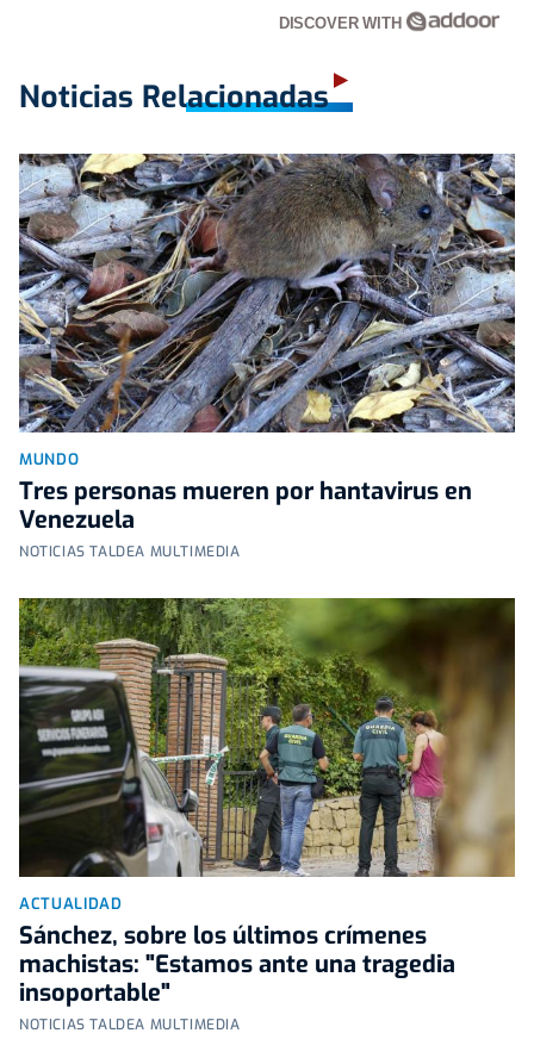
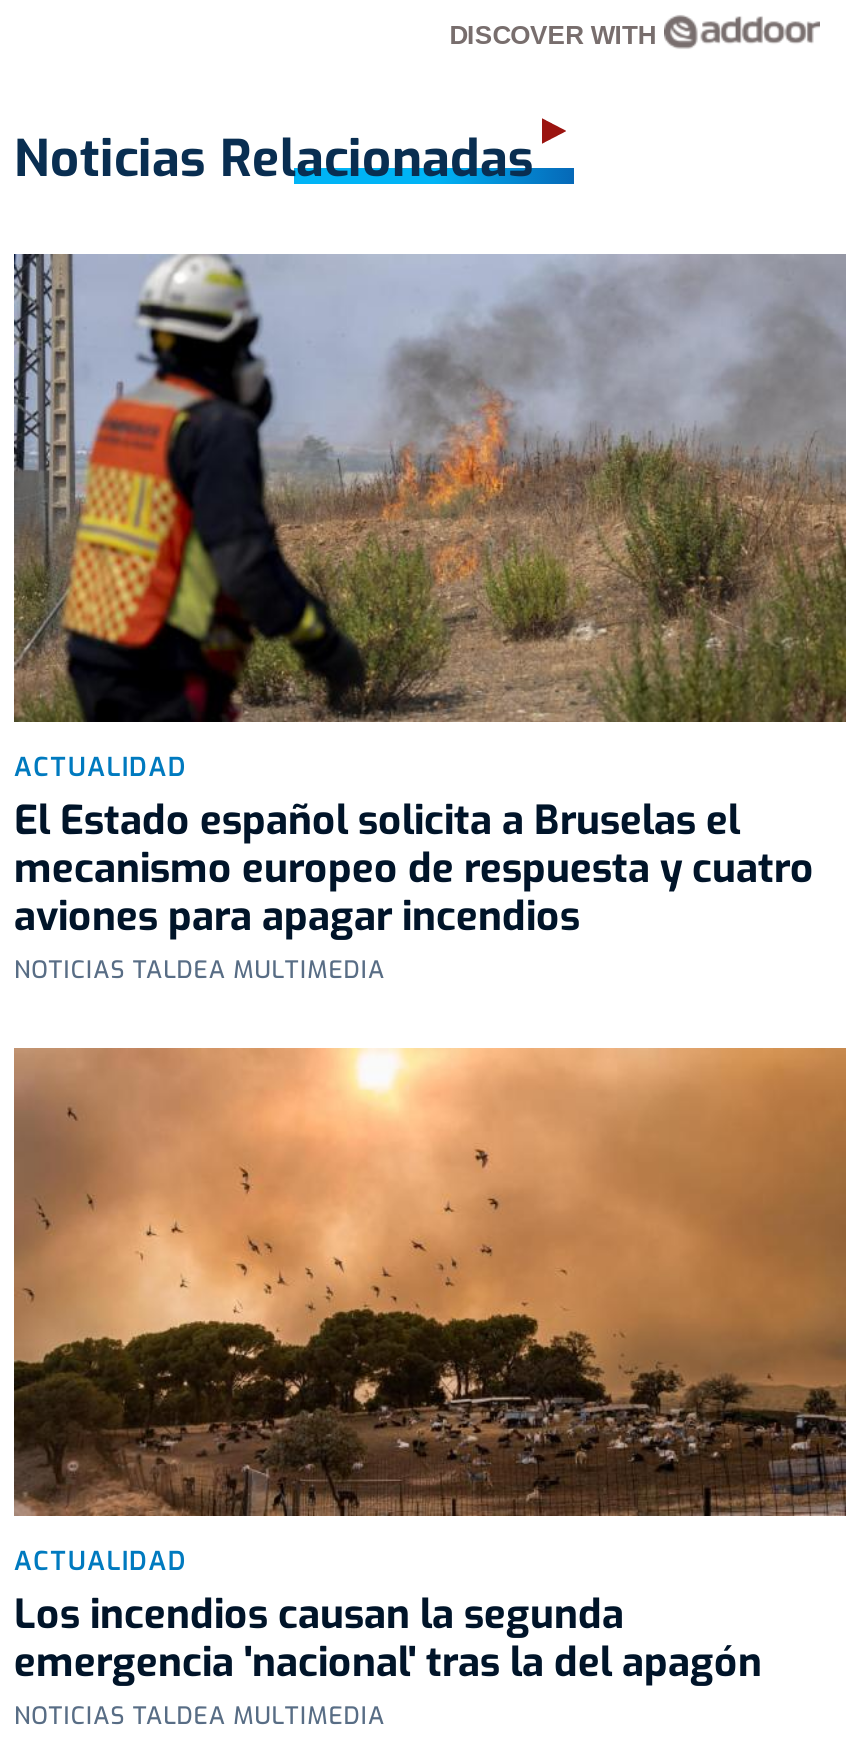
[19,154,516,536] [image] | MUNDO | Tres personas mueren por hantavirus en | Venezuela -> [14,254,846,943] [image] | ACTUALIDAD | El Estado español solicita a Bruselas el | mecanismo europeo de respuesta y cuatro | aviones para apagar incendios
moved [19,542,240,913] -> [14,953,385,1577]: NOTICIAS TALDEA MULTIMEDIA | ACTUALIDAD
[18,597,516,1009] [image] | Sánchez, sobre los últimos crímenes | machistas: "Estamos ante una tragedia | insoportable" -> [12,1046,848,1689] [image] | Los incendios causan la segunda | emergencia 'nacional' tras la del apagón

